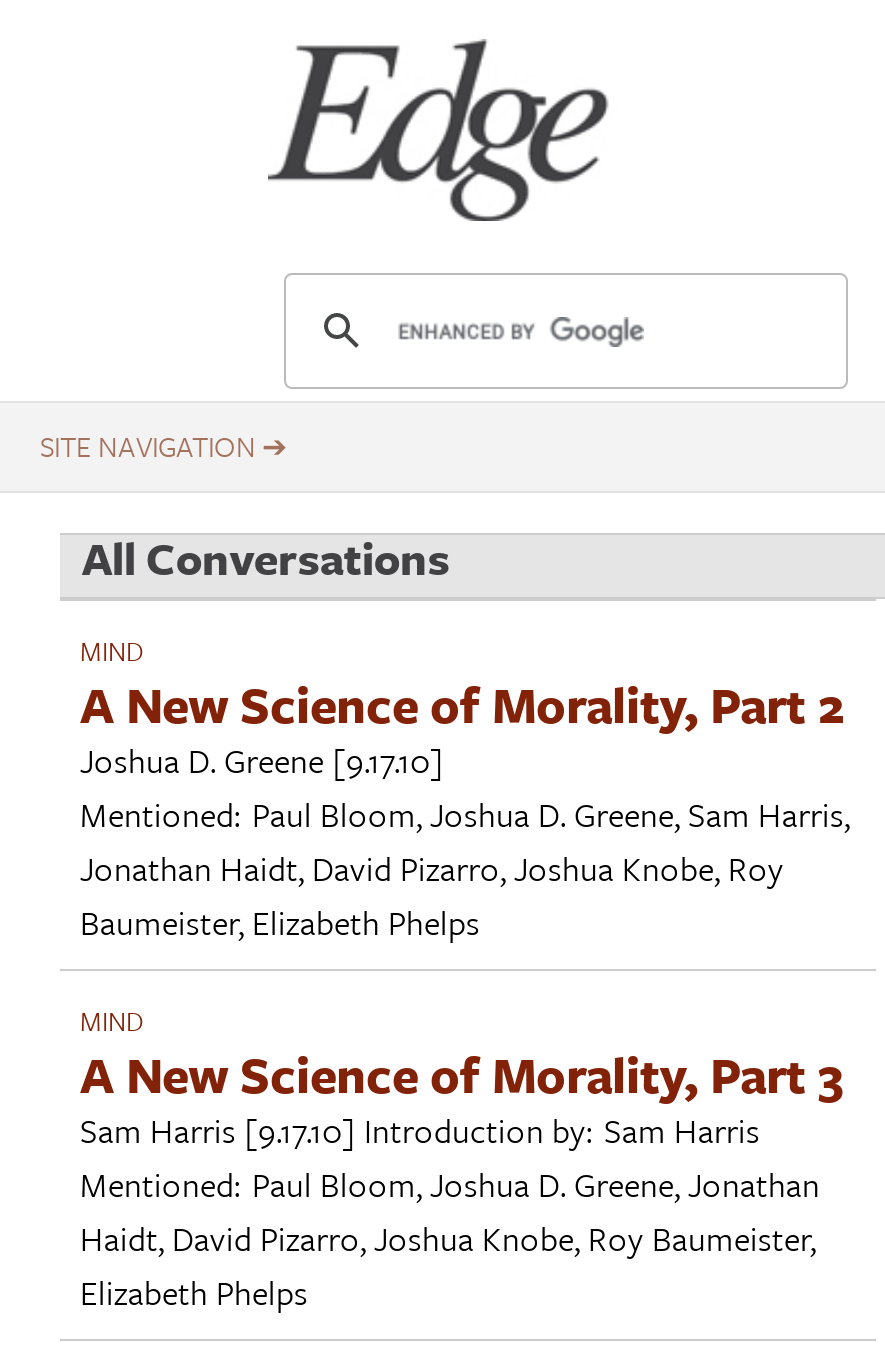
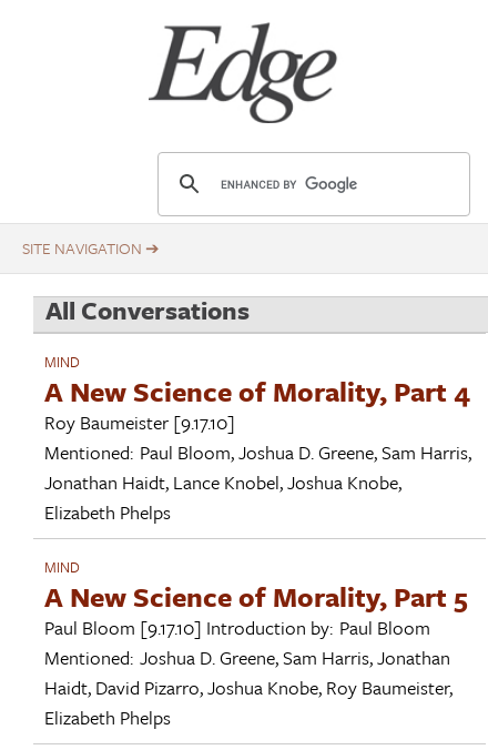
[80,668,844,784] A New Science of Morality, Part 2 | Joshua D. Greene [9.17.10] -> [44,371,470,436] A New Science of Morality, Part 4 | Roy Baumeister [9.17.10]
[80,842,784,946] Jonathan Haidt, David Pizarro,Joshua Knobe, Roy | Baumeister, Elizabeth Phelps -> [44,468,401,526] Jonathan Haidt, Lance Knobel,Joshua Knobe, | Elizabeth Phelps
[80,1038,844,1108] A New Science of Morality, Part 3 -> [44,577,468,615] A New Science of Morality, Part 5
[80,1104,760,1154] Sam Harris [9.17.10] Introduction by: Sam Harris -> [44,613,430,641] Paul Bloom [9.17.10] Introduction by: Paul Bloom
[80,1158,820,1208] Mentioned: Paul Bloom,Joshua D. Greene,Jonathan -> [44,643,450,671] Mentioned: Joshua D. Greene,Sam Harris,Jonathan

